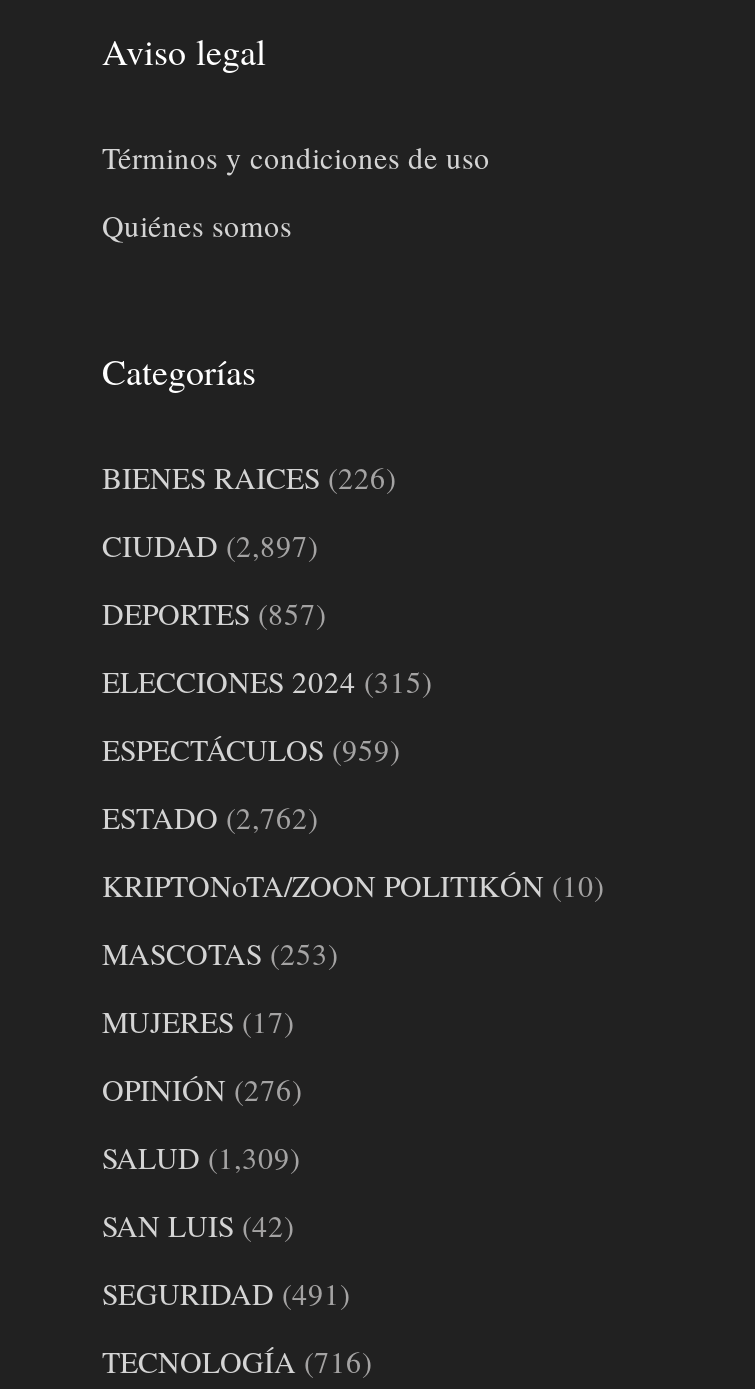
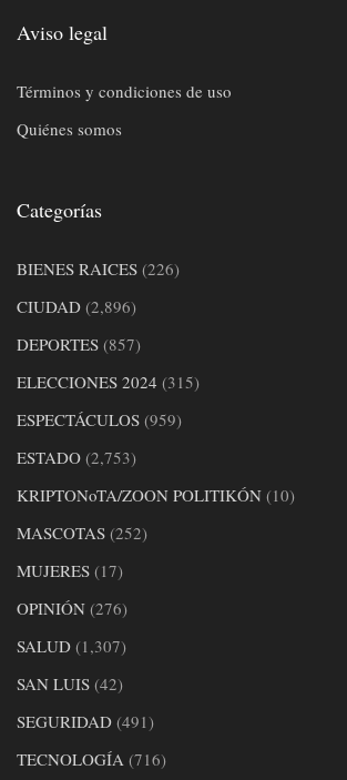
[102,525,318,565] CIUDAD (2,897) -> [17,295,136,318] CIUDAD (2,896)
[102,797,318,837] ESTADO (2,762) -> [17,446,136,469] ESTADO (2,753)
[102,933,338,973] MASCOTAS (253) -> [17,522,147,544] MASCOTAS (252)
[102,1137,300,1177] SALUD (1,309) -> [17,635,126,657] SALUD (1,307)

